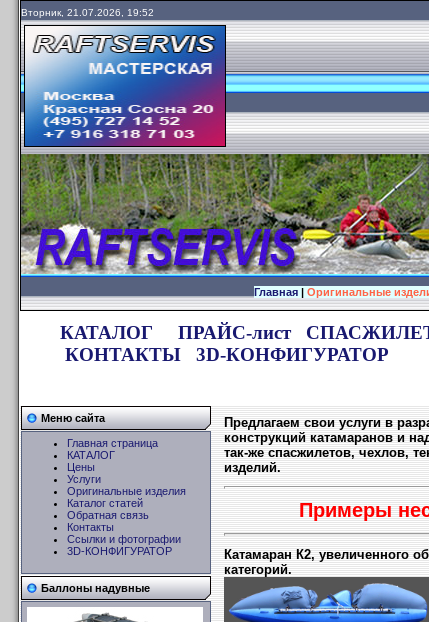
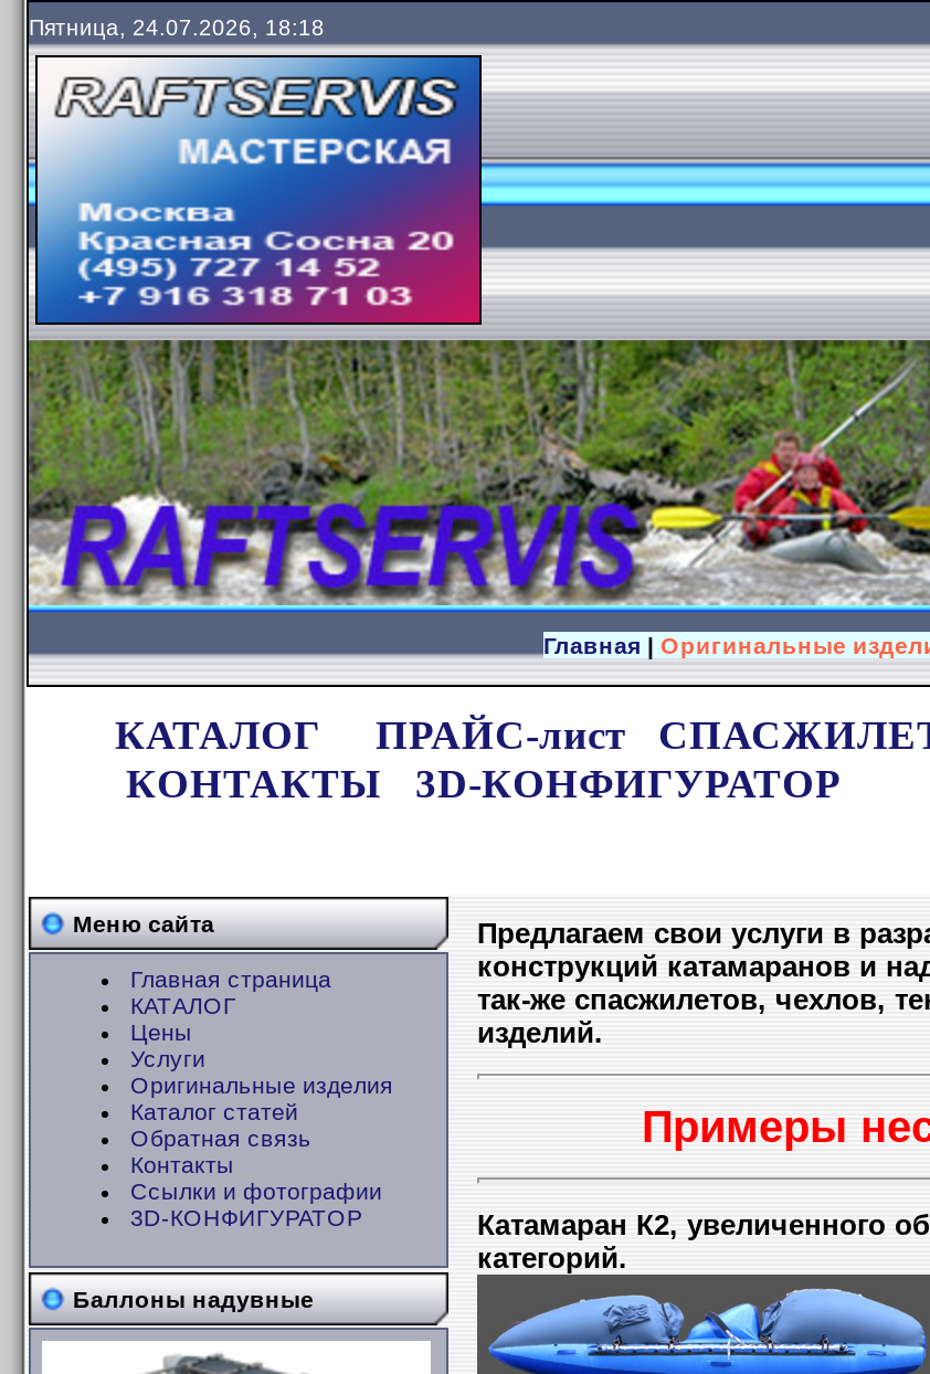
[21,7,154,18] Вторник, 21.07.2026, 19:52 -> [29,15,325,40] Пятница, 24.07.2026, 18:18

